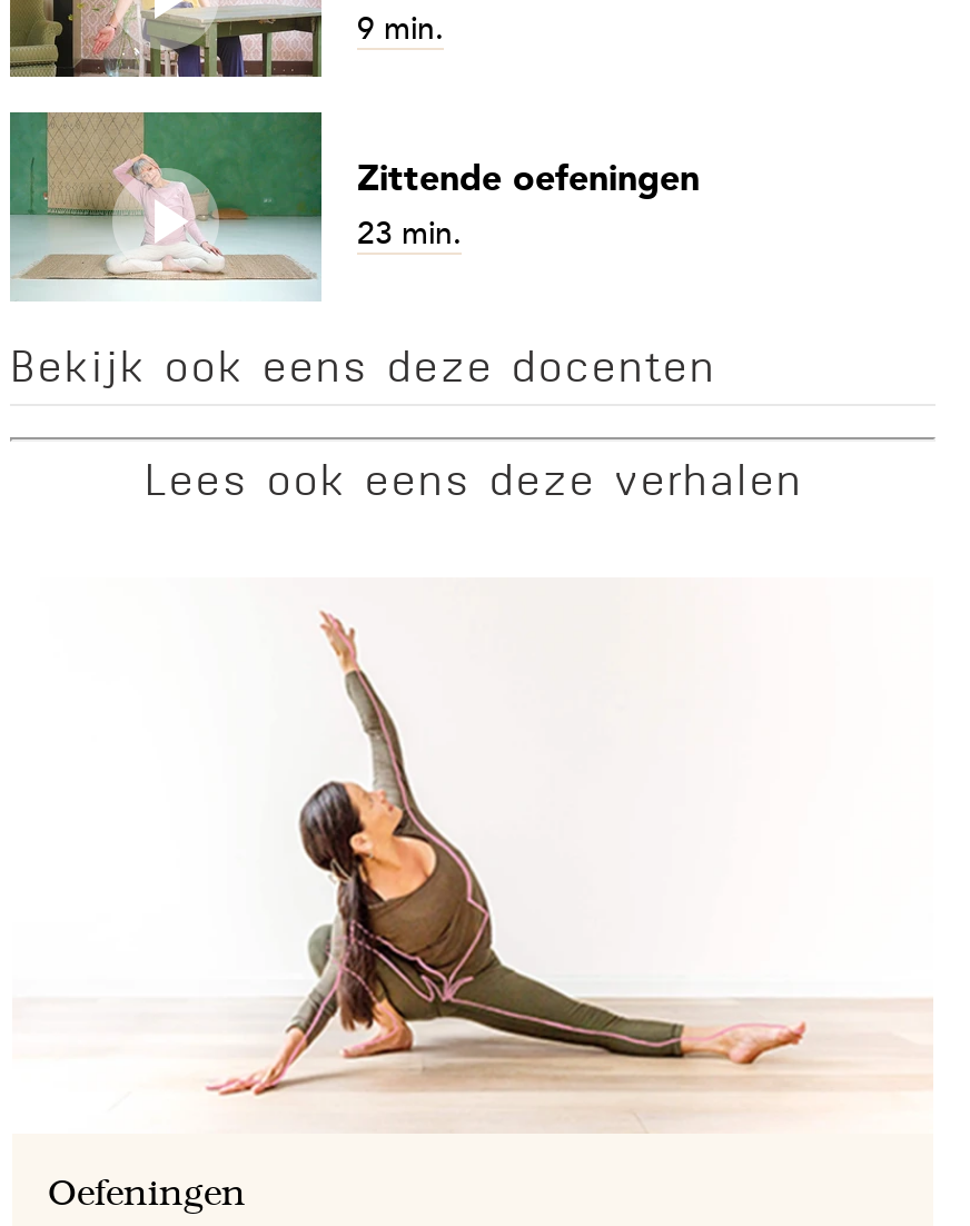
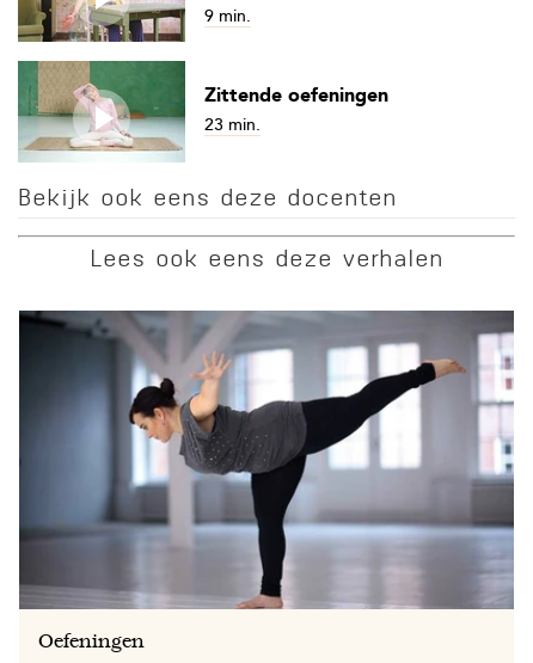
[12,579,933,1135] [image] -> [18,309,515,610] [image]

